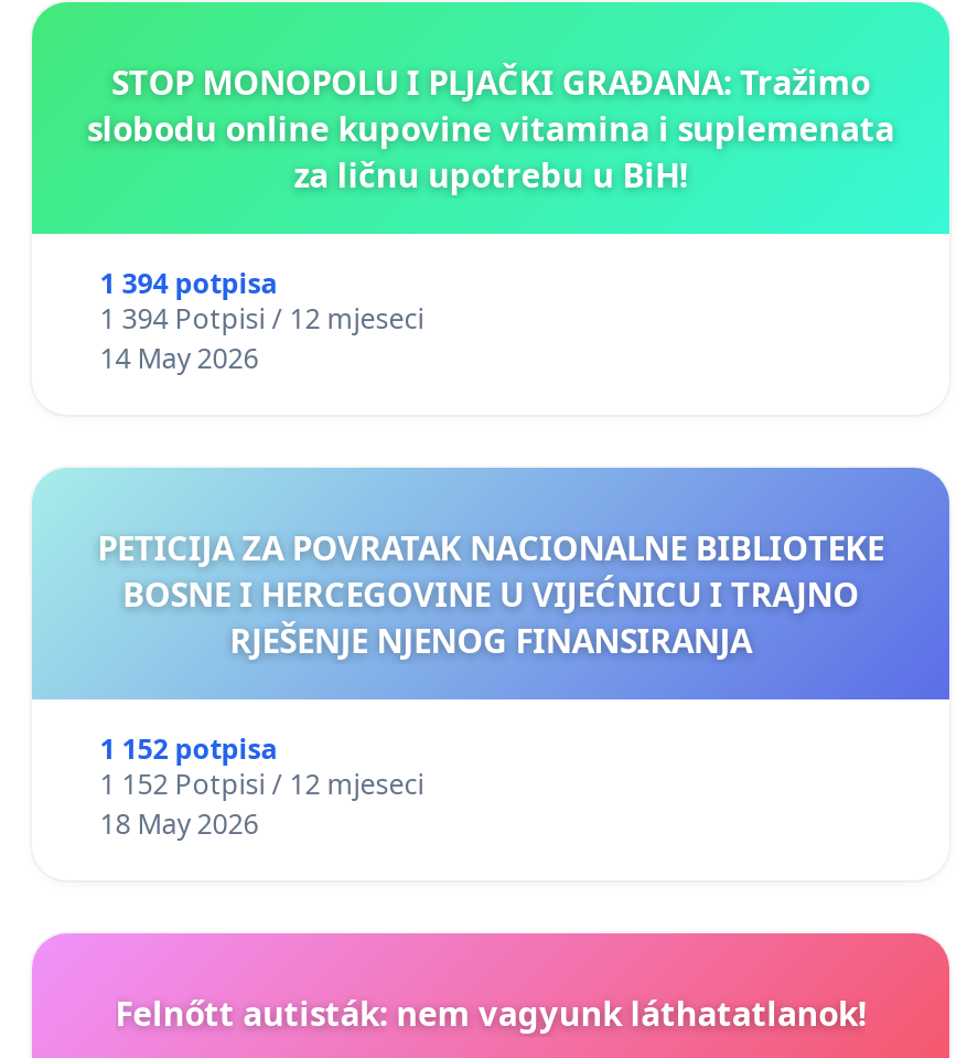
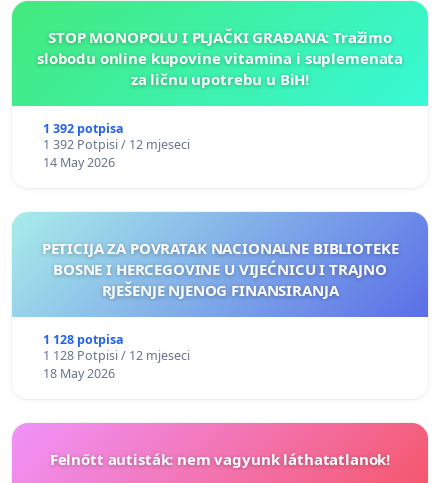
[100,265,279,302] 1 394 potpisa -> [43,120,124,137] 1 392 potpisa
[100,300,424,337] 1 394 Potpisi / 12 mjeseci -> [43,136,190,153] 1 392 Potpisi / 12 mjeseci
[100,730,279,768] 1 152 potpisa -> [43,331,124,348] 1 128 potpisa
[100,765,424,803] 1 152 Potpisi / 12 mjeseci -> [43,347,190,364] 1 128 Potpisi / 12 mjeseci

